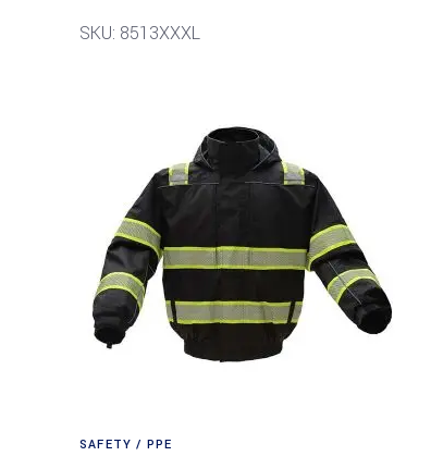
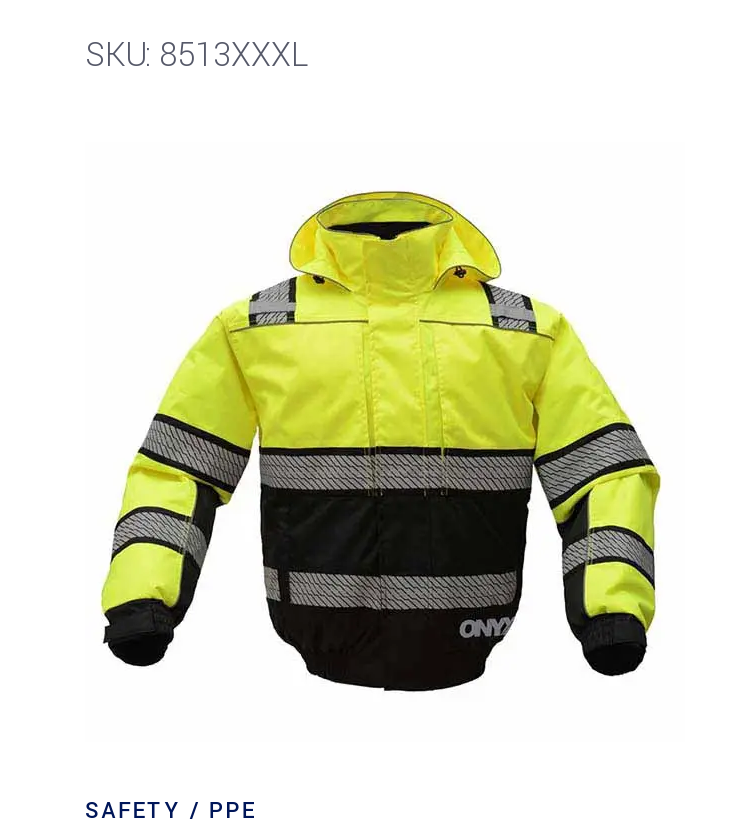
[88,107,393,380] [image] -> [99,188,663,694] [image]

